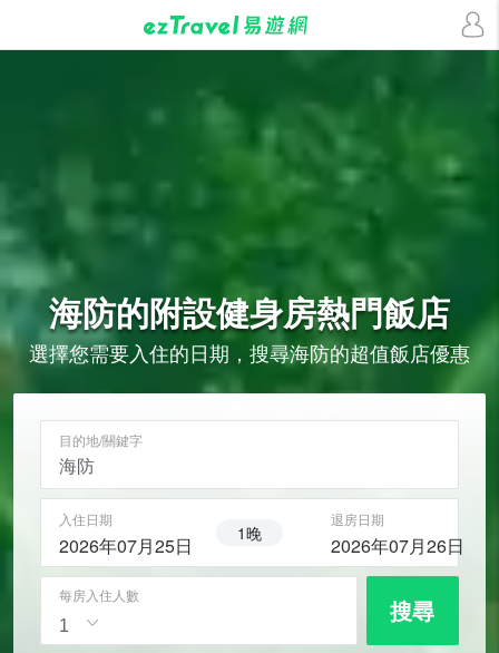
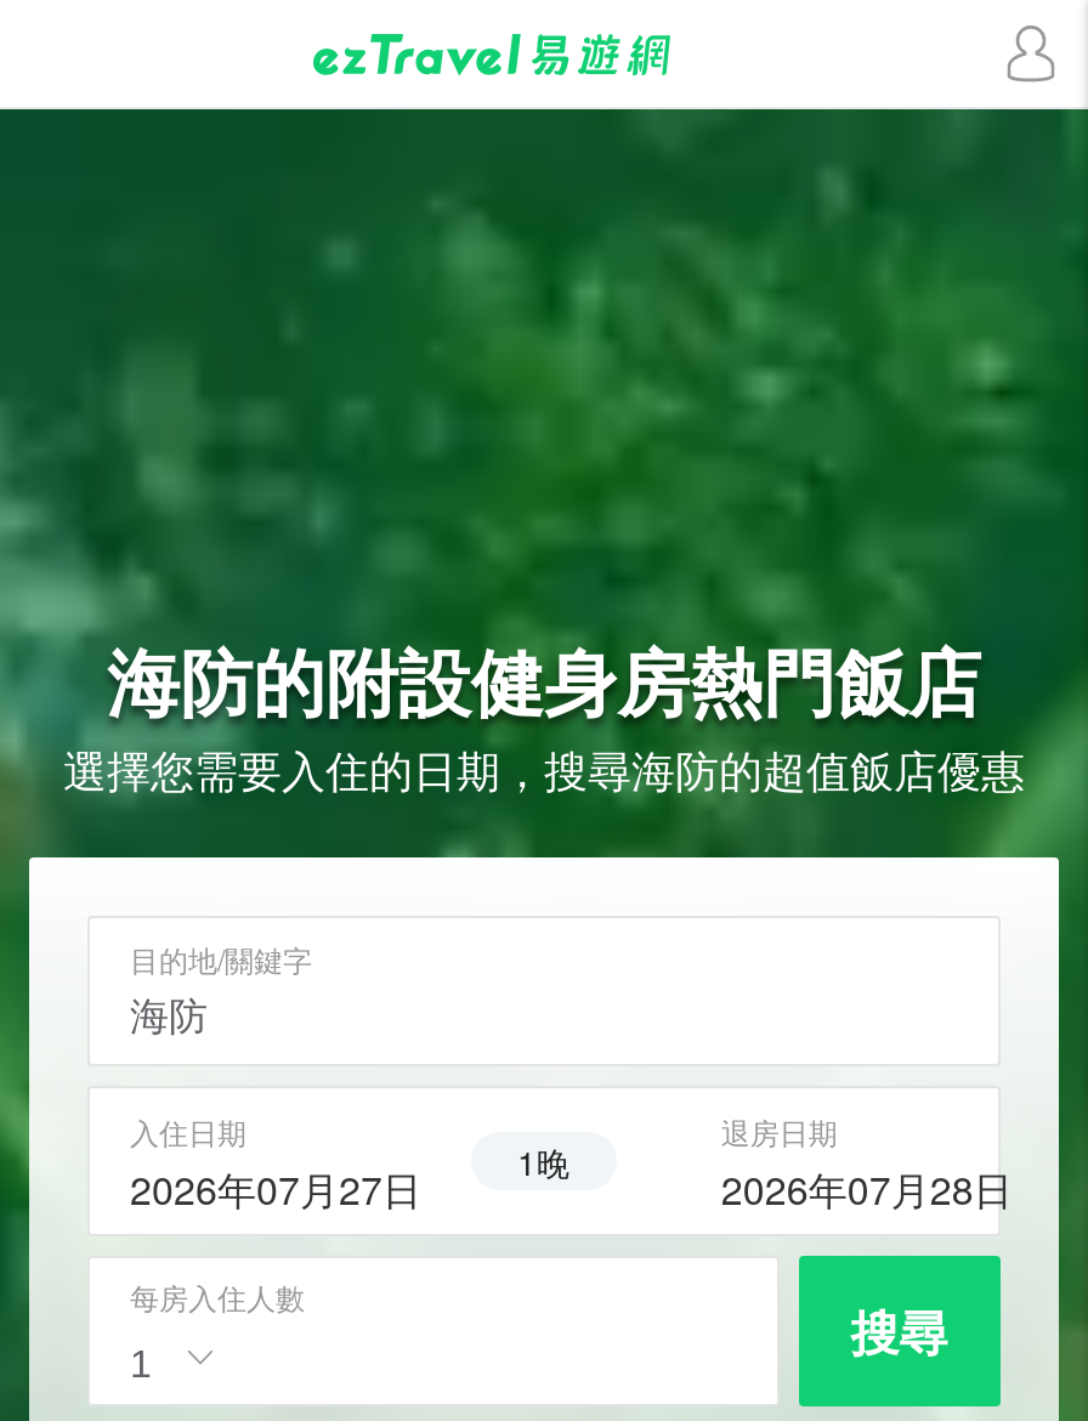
[59,522,262,558] 2026年07月25日 1晚 -> [130,1137,571,1216] 2026年07月27日 1晚
[331,532,464,558] 2026年07月26日 -> [721,1160,1012,1216] 2026年07月28日

